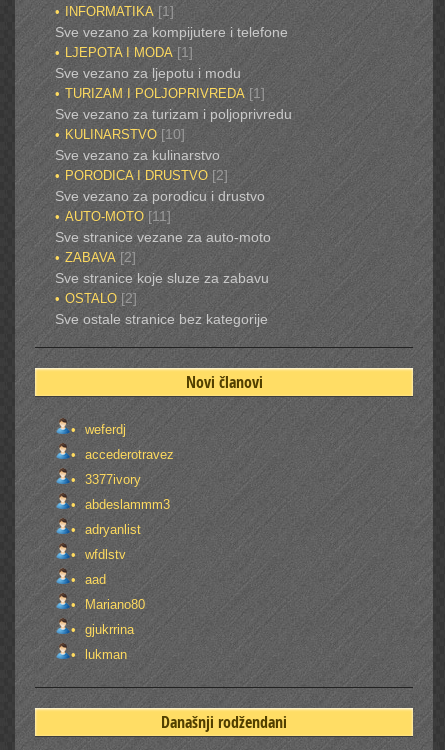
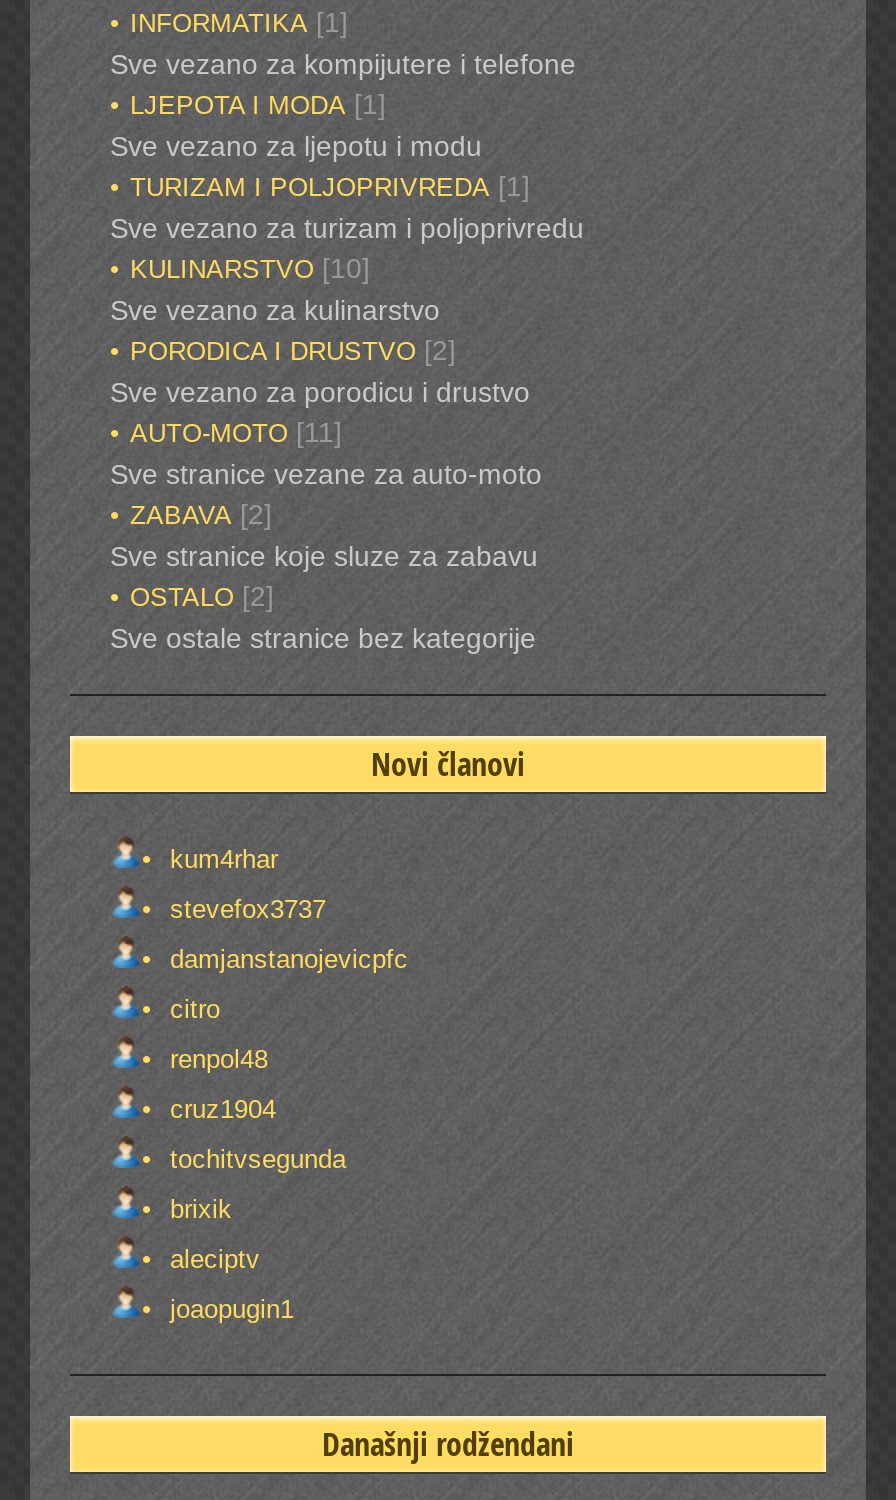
[81,422,126,437] weferdj -> [162,844,278,874] kum4rhar
[81,447,174,462] accederotravez -> [162,894,326,924] stevefox3737
[81,472,141,487] 3377ivory -> [162,944,408,974] damjanstanojevicpfc
[81,497,170,512] abdeslammm3 -> [162,994,220,1024] citro
[81,522,141,537] adryanlist -> [162,1044,268,1074] renpol48
[81,547,126,562] wfdlstv -> [162,1094,276,1124] cruz1904
[81,572,106,587] aad -> [162,1144,346,1174] tochitvsegunda
[81,597,145,612] Mariano80 -> [162,1194,232,1224] brixik
[81,622,134,637] gjukrrina -> [162,1244,260,1274] aleciptv
[81,647,127,662] lukman -> [162,1294,294,1324] joaopugin1

